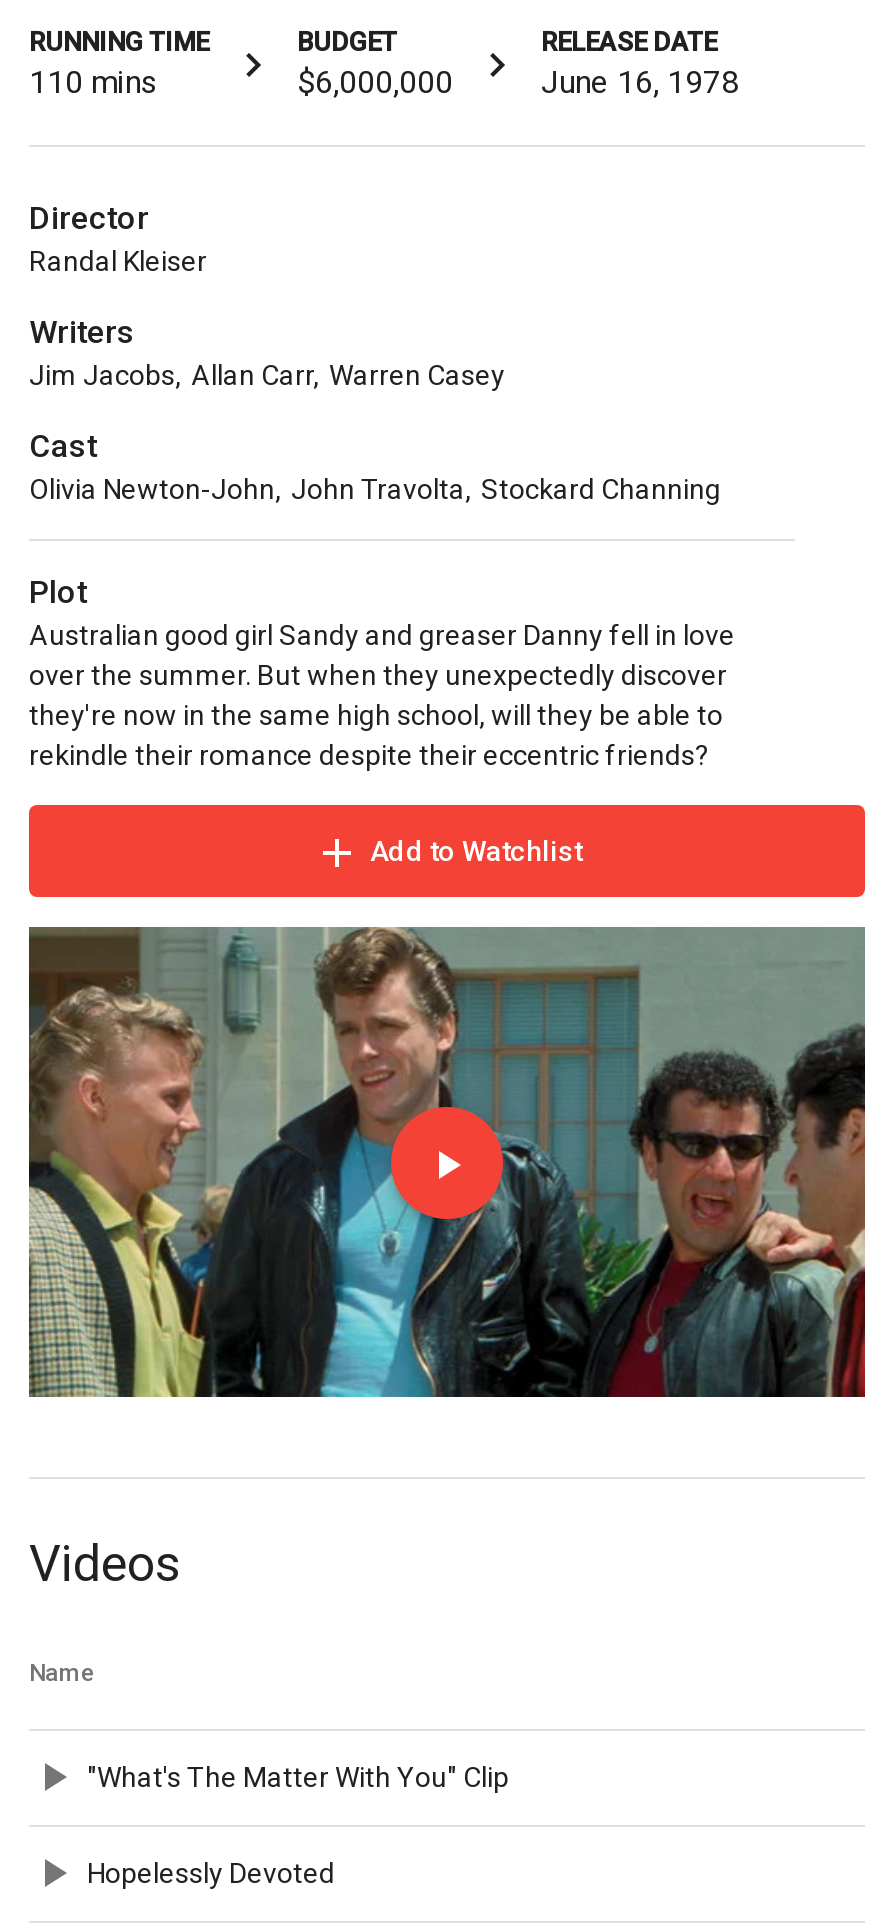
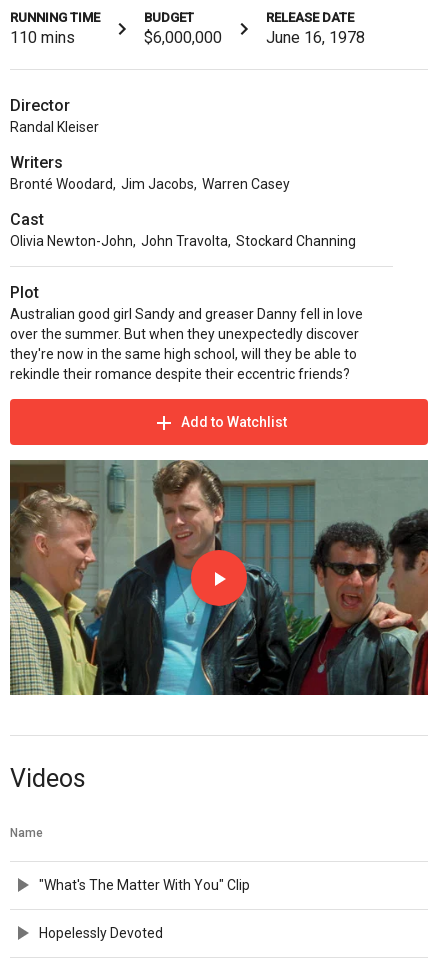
[29,360,505,392] Jim Jacobs, Allan Carr, Warren Casey -> [10,176,290,192] Bronté Woodard, Jim Jacobs, Warren Casey

